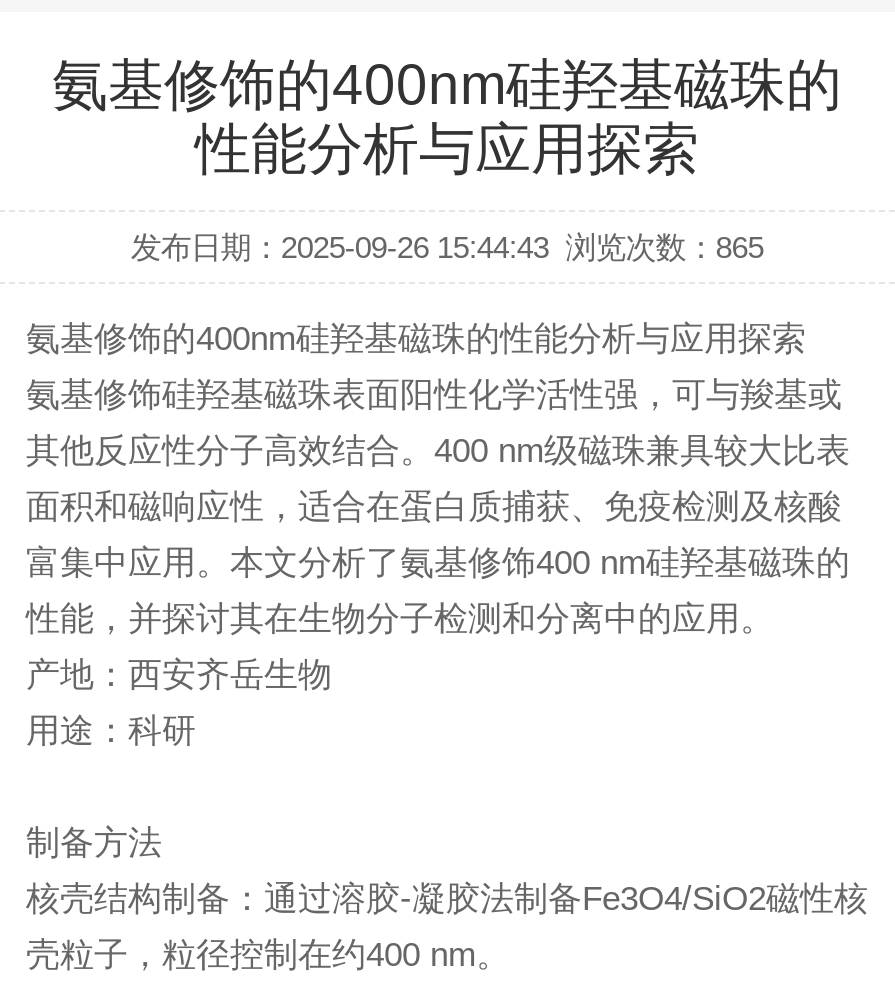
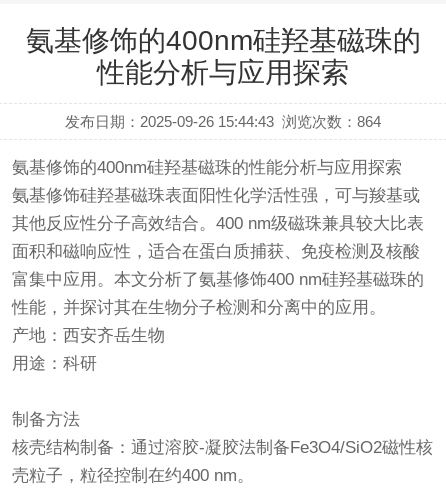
[131,230,763,264] 发布日期：2025-09-26 15:44:43 浏览次数：865 -> [65,113,381,130] 发布日期：2025-09-26 15:44:43 浏览次数：864

